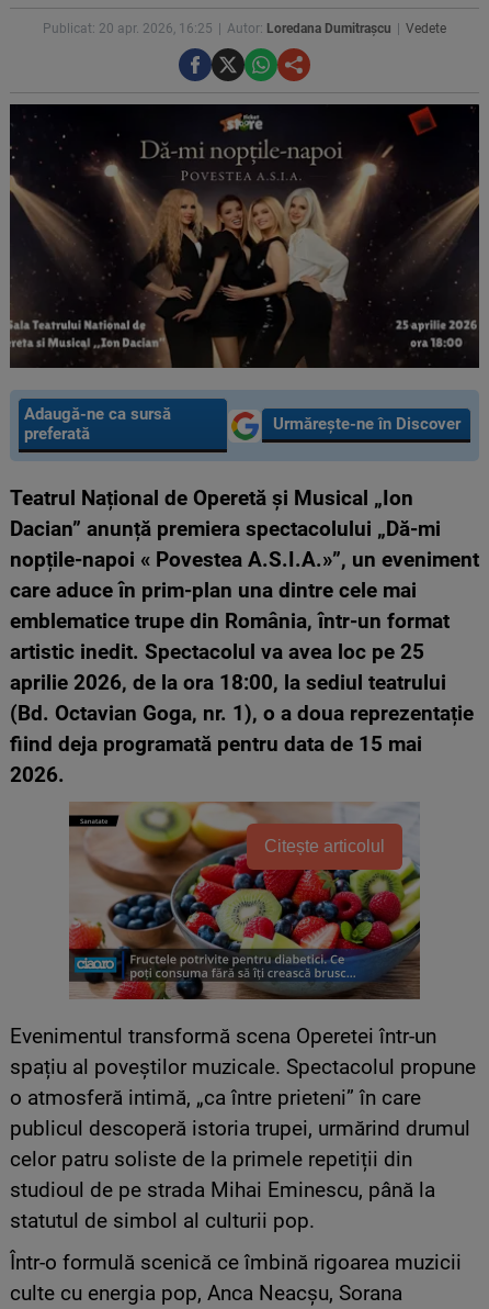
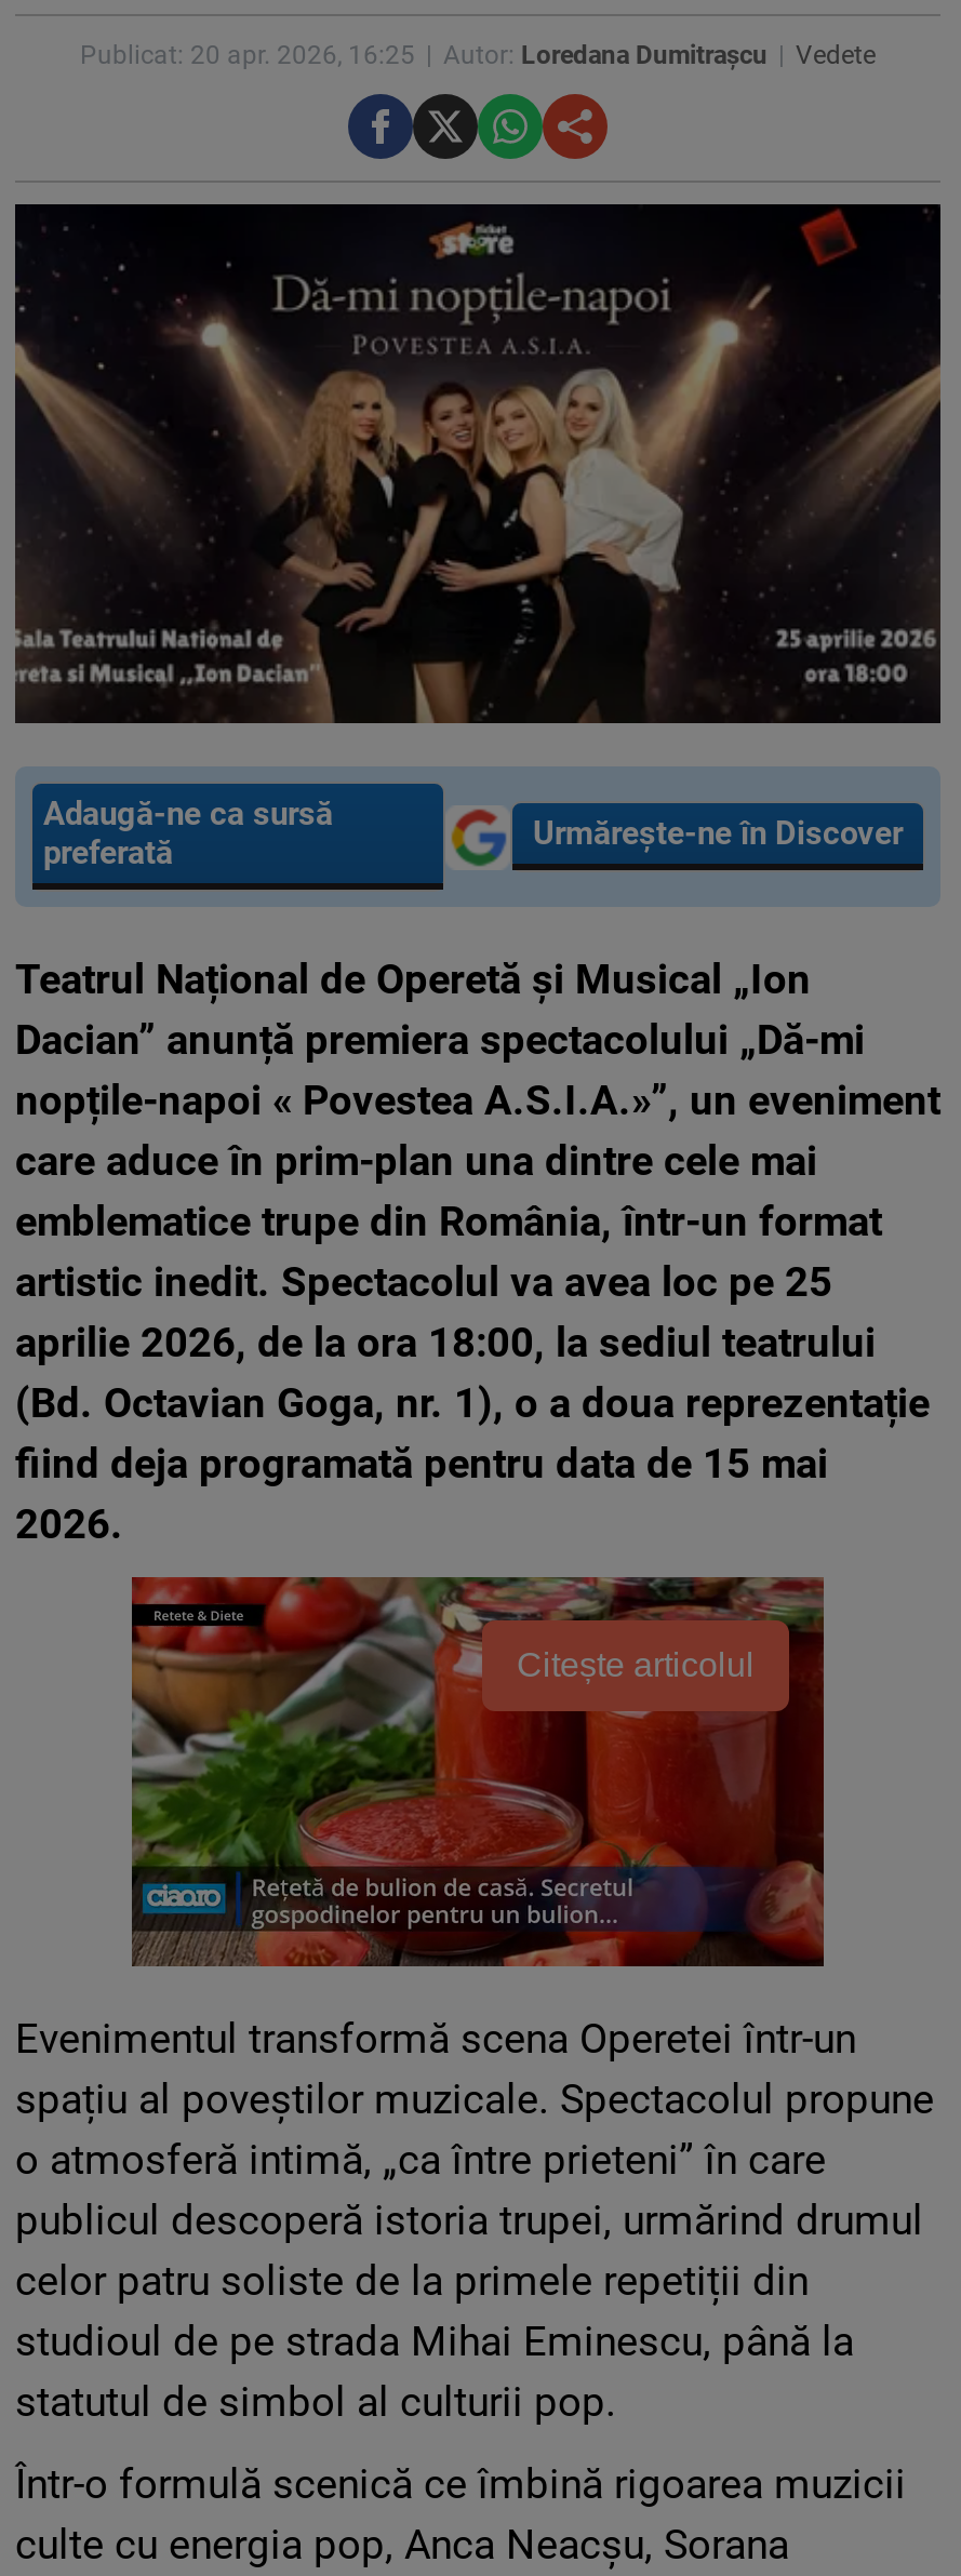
[69,801,421,1000] [image] -> [130,1575,826,1968] [image]

